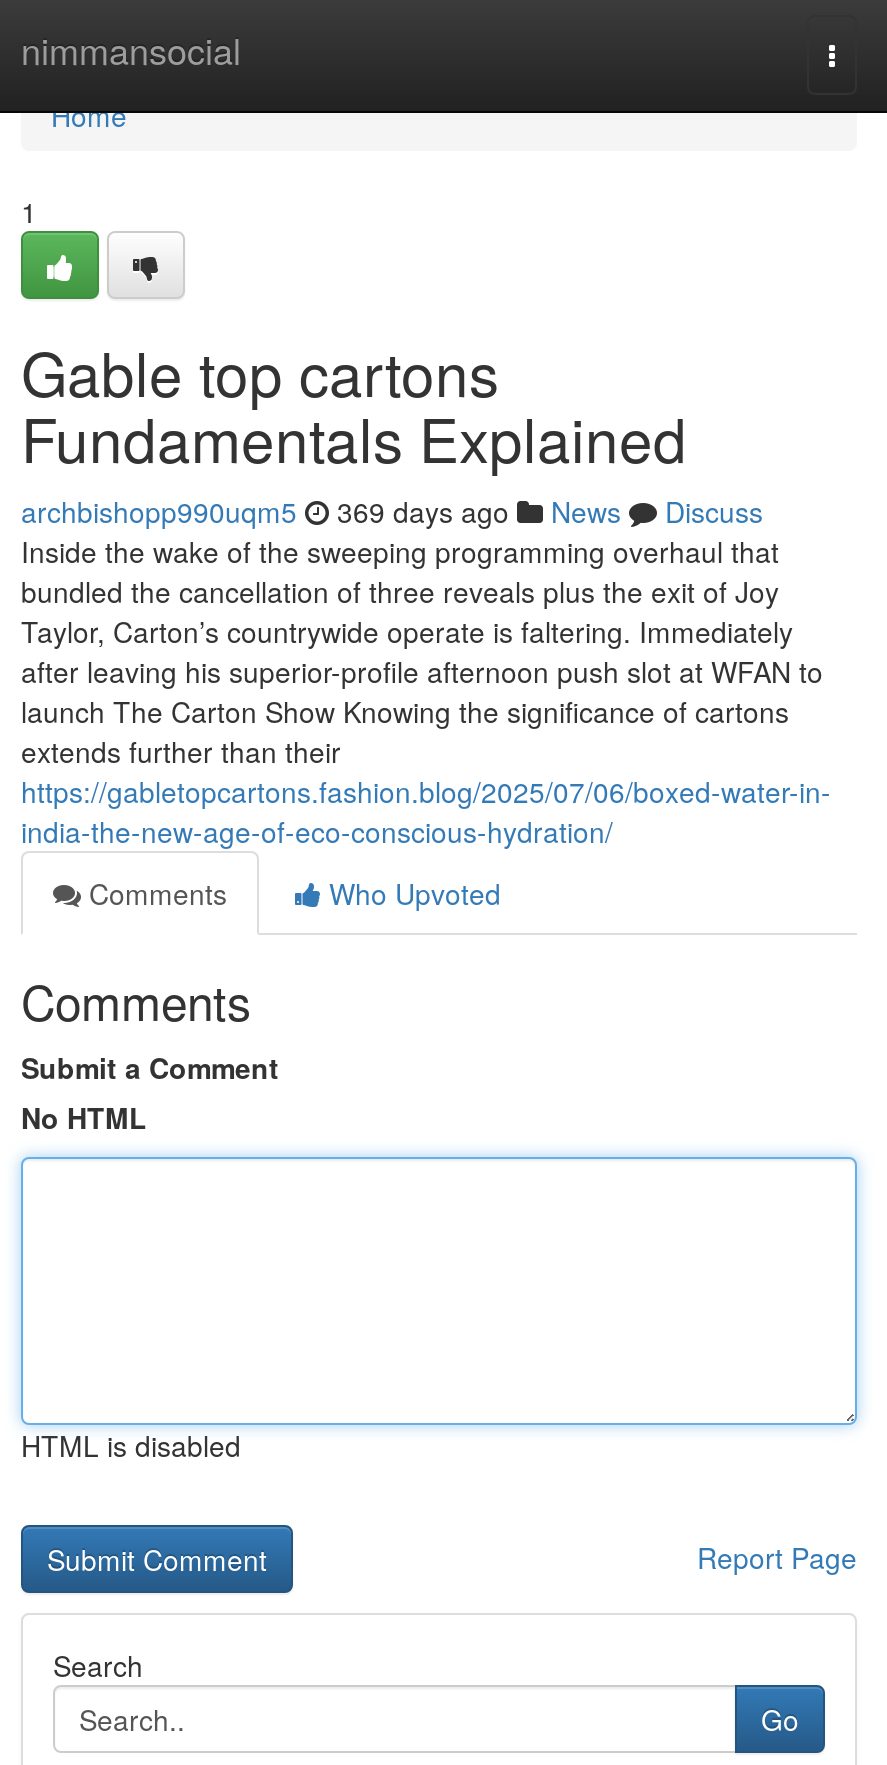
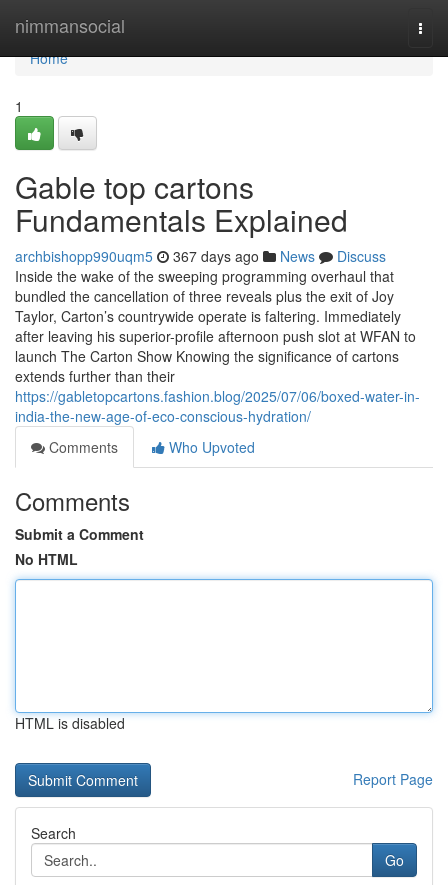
[21,491,763,531] archbishopp990uqm5 369 days ago News Discuss -> [15,246,386,266] archbishopp990uqm5 367 days ago News Discuss

